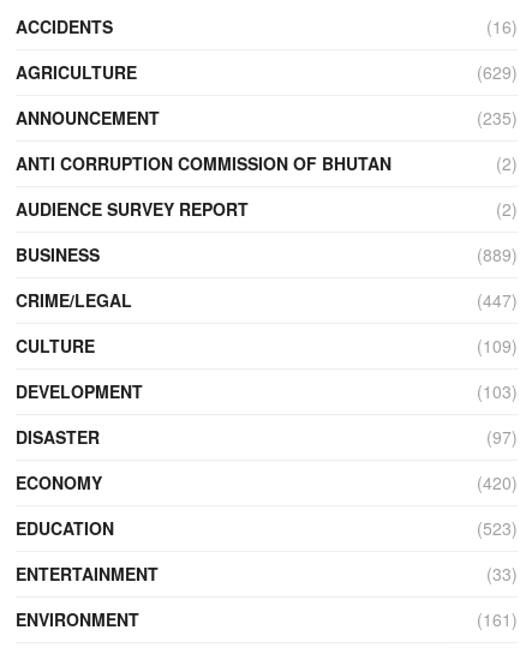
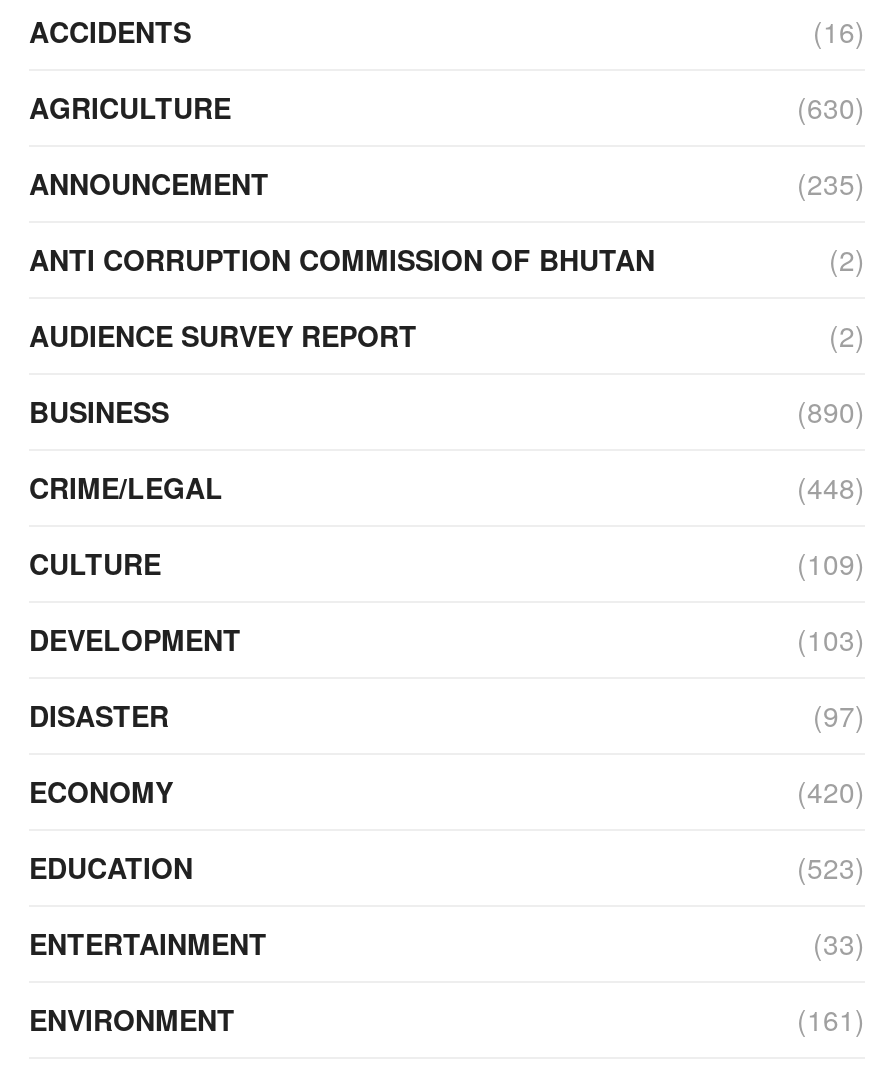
[477,60,518,84] (629) -> [797,87,865,127] (630)
[477,243,518,267] (889) -> [797,391,865,431] (890)
[477,288,518,312] (447) -> [797,467,865,507] (448)

